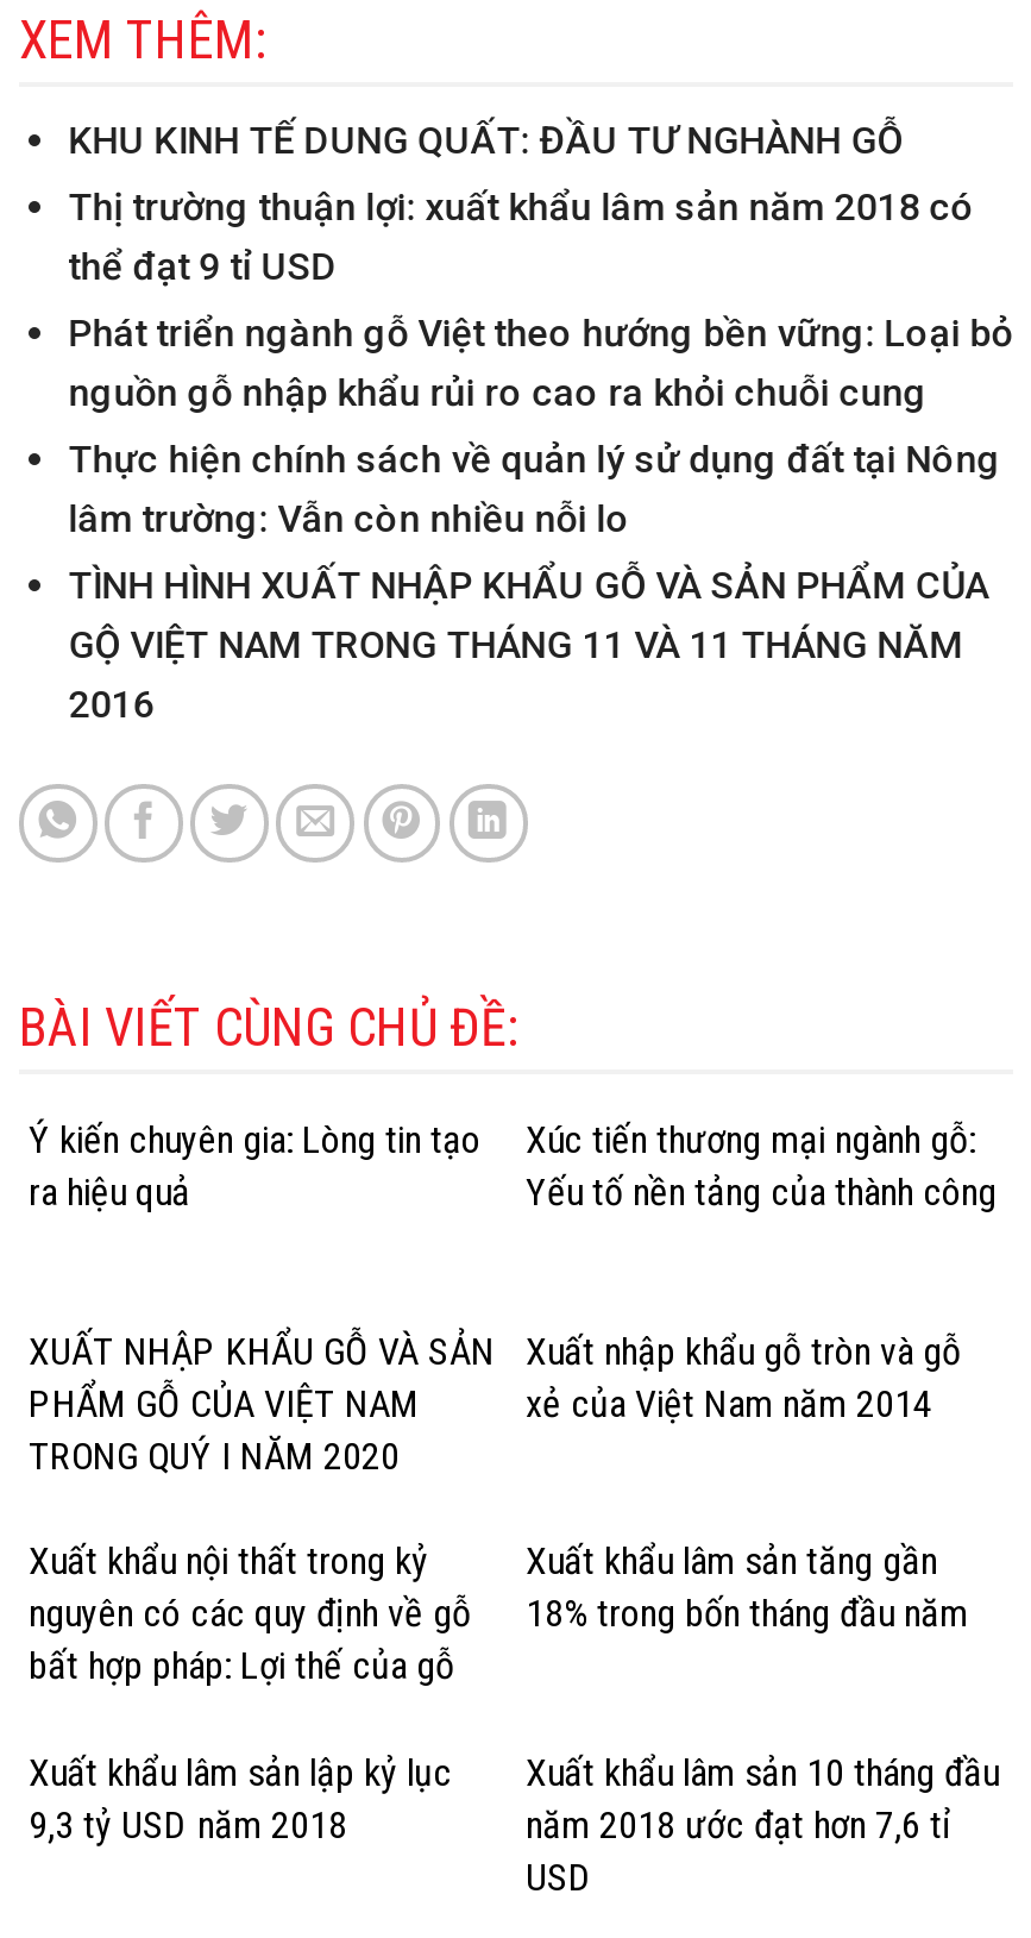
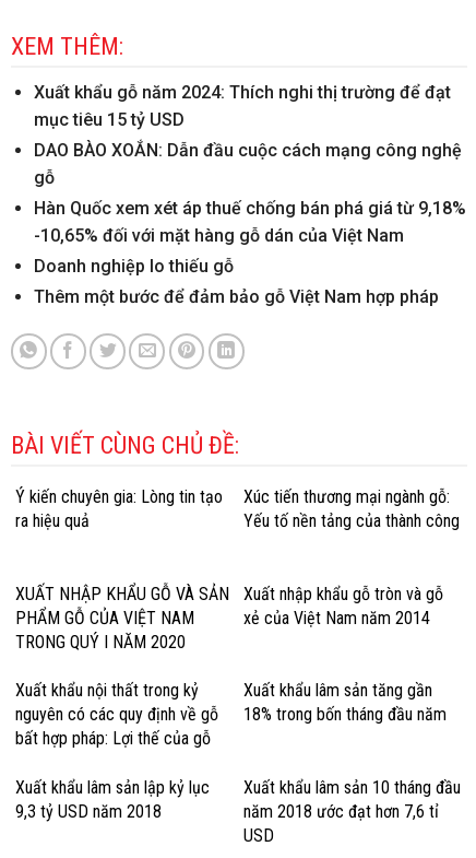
[68,118,903,163] KHU KINH TẾ DUNG QUẤT: ĐẦU TƯ NGHÀNH GỖ -> [34,82,451,130] Xuất khẩu gỗ năm 2024: Thích nghi thị trường để đạt | mục tiêu 15 tỷ USD
[68,185,975,290] Thị trường thuận lợi: xuất khẩu lâm sản năm 2018 có | thể đạt 9 tỉ USD -> [34,140,462,188] DAO BÀO XOẮN: Dẫn đầu cuộc cách mạng công nghệ | gỗ
[68,311,1013,416] Phát triển ngành gỗ Việt theo hướng bền vững: Loại bỏ | nguồn gỗ nhập khẩu rủi ro cao ra khỏi chuỗi cung -> [34,198,466,246] Hàn Quốc xem xét áp thuế chống bán phá giá từ 9,18% | -10,65% đối với mặt hàng gỗ dán của Việt Nam
[68,437,1001,542] Thực hiện chính sách về quản lý sử dụng đất tại Nông | lâm trường: Vẫn còn nhiều nỗi lo -> [34,256,233,277] Doanh nghiệp lo thiếu gỗ
[68,563,989,727] TÌNH HÌNH XUẤT NHẬP KHẨU GỖ VÀ SẢN PHẨM CỦA | GỘ VIỆT NAM TRONG THÁNG 11 VÀ 11 THÁNG NĂM | 2016 -> [34,287,439,307] Thêm một bước để đảm bảo gỗ Việt Nam hợp pháp

